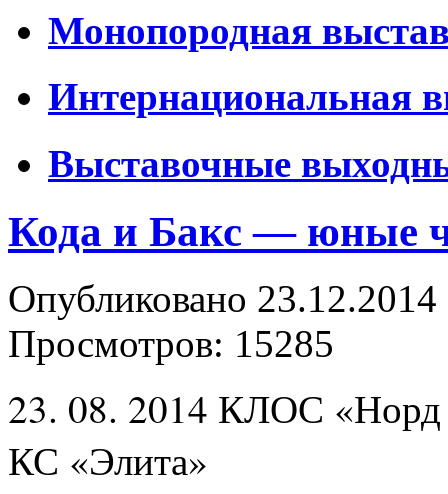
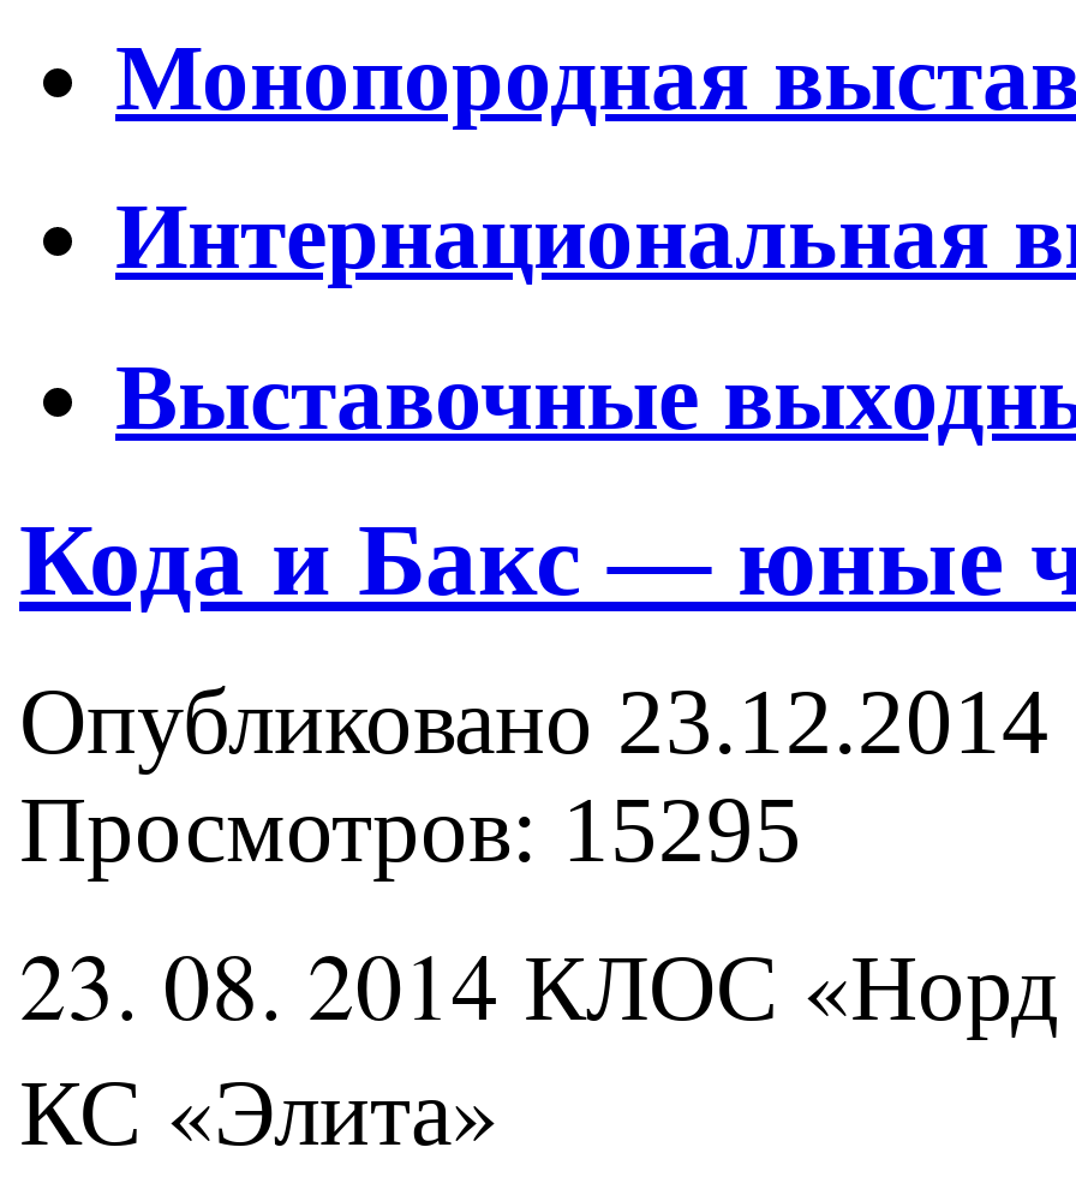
[8,322,334,365] Просмотров: 15285 -> [19,776,802,880] Просмотров: 15295

